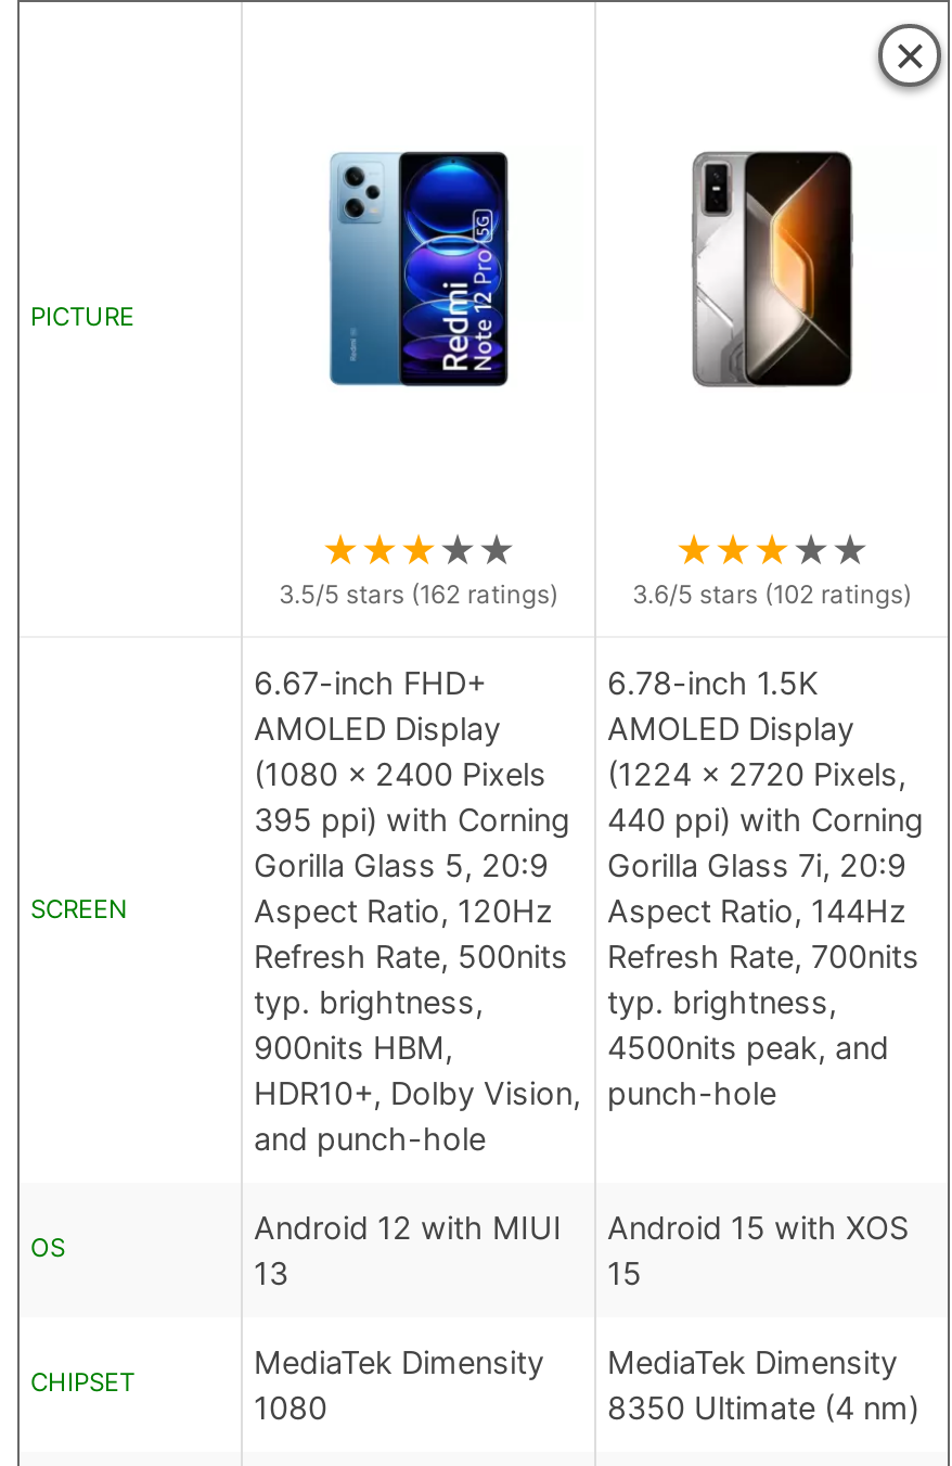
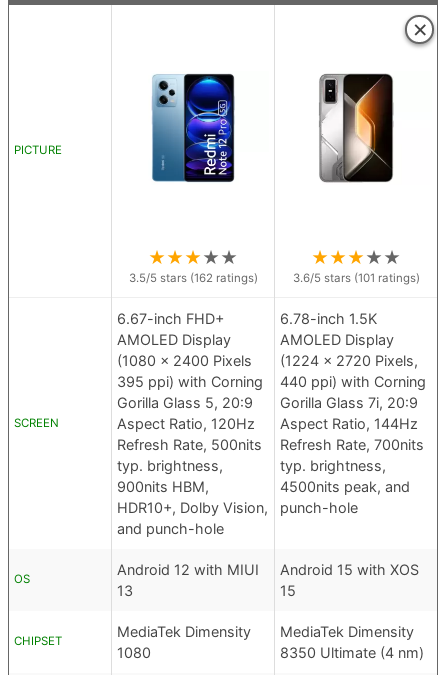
[632,580,912,610] 3.6/5 stars (102 ratings) -> [292,271,419,285] 3.6/5 stars (101 ratings)

